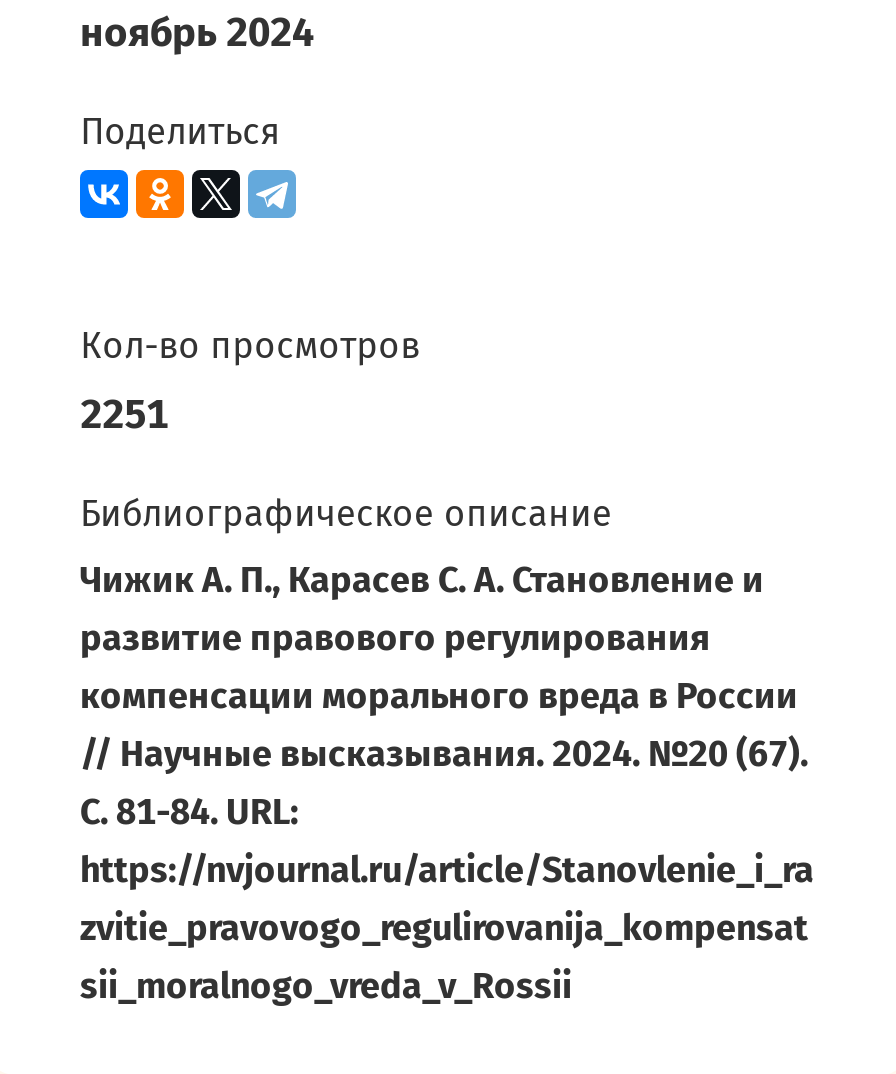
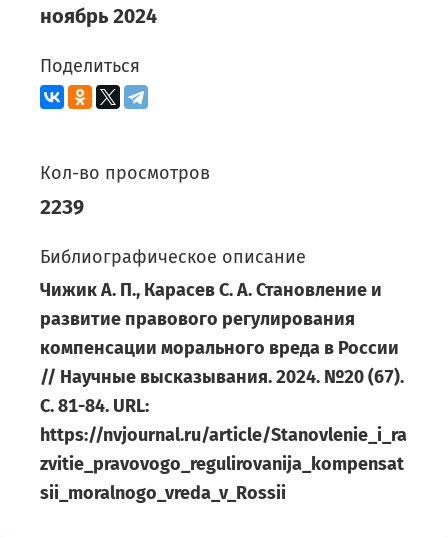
[80,390,168,438] 2251 -> [40,195,84,219] 2239

